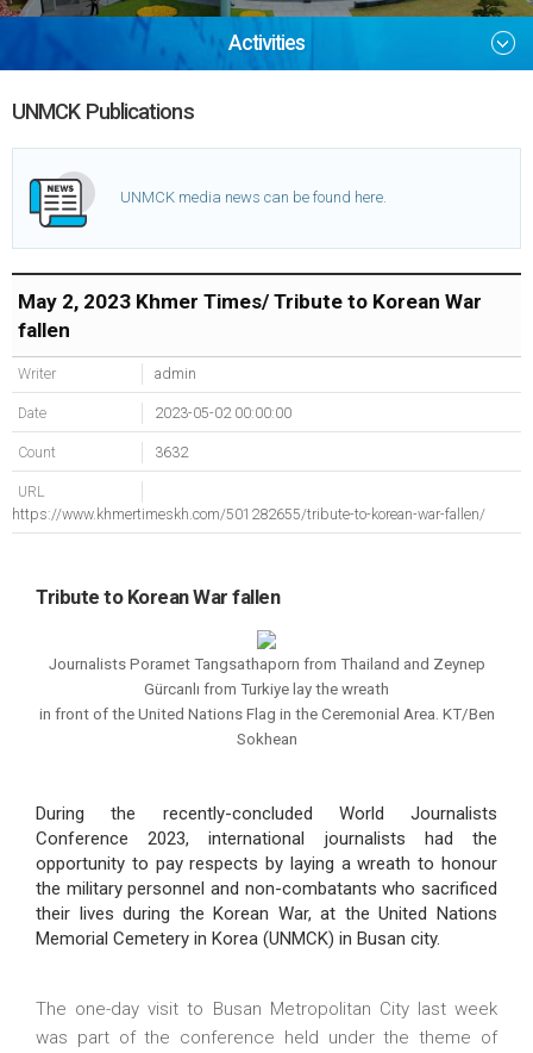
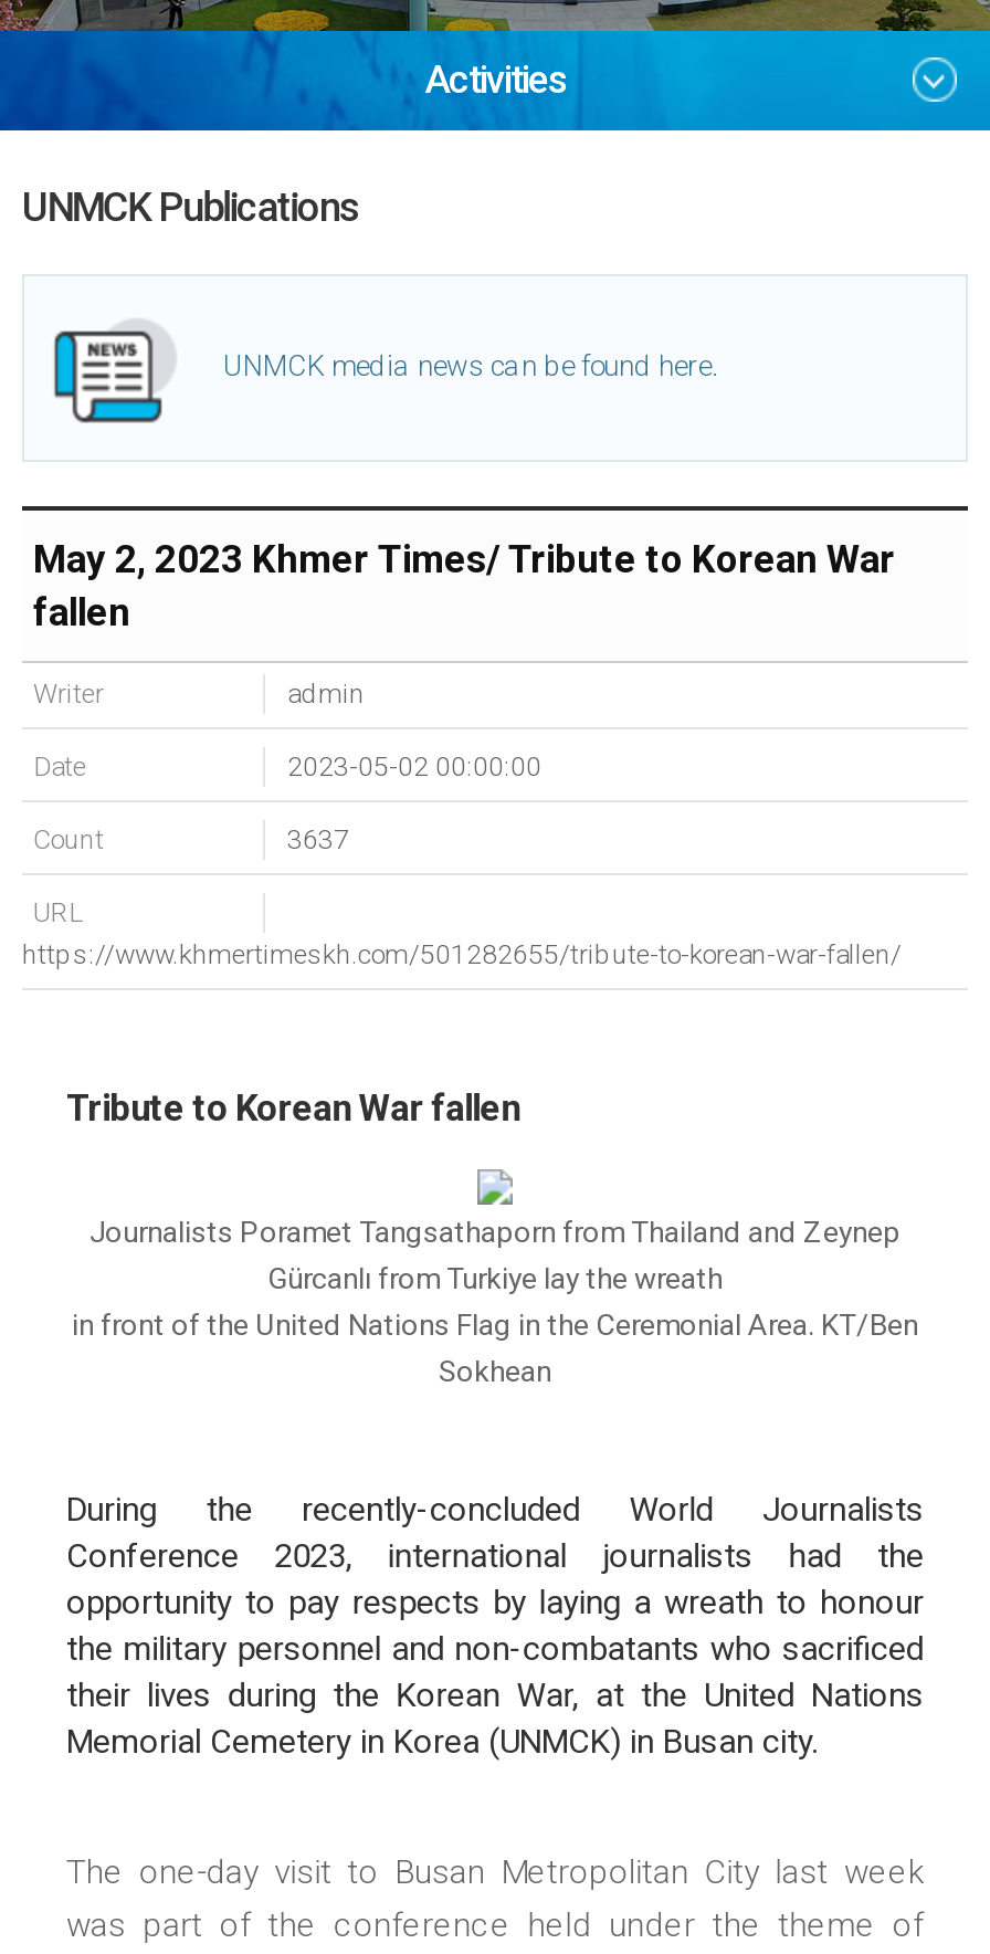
[155,444,188,461] 3632 -> [287,824,349,855] 3637

